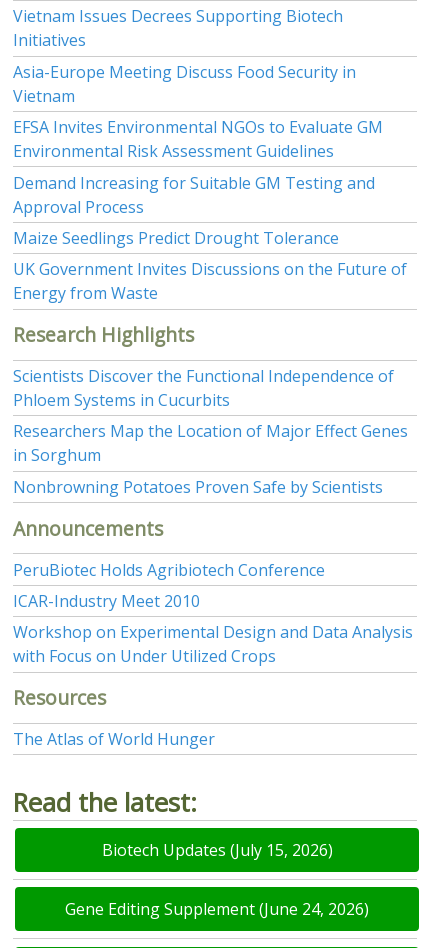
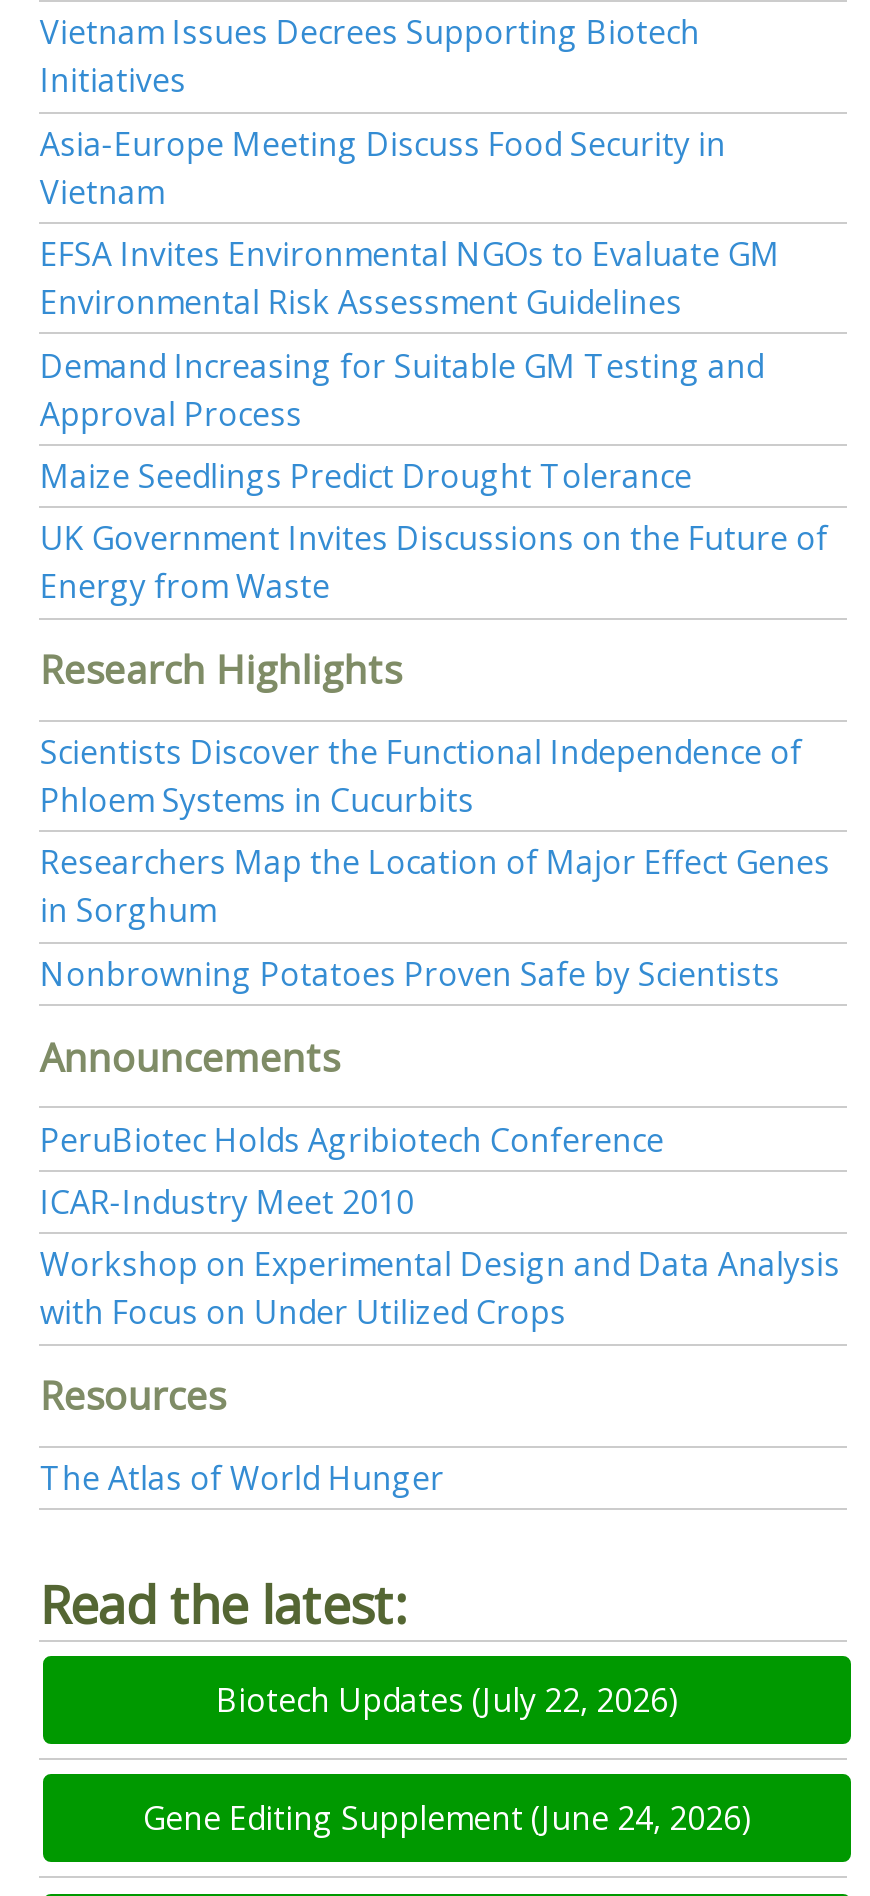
[101,839,332,861] Biotech Updates (July 15, 2026) -> [216,1678,678,1722] Biotech Updates (July 22, 2026)

